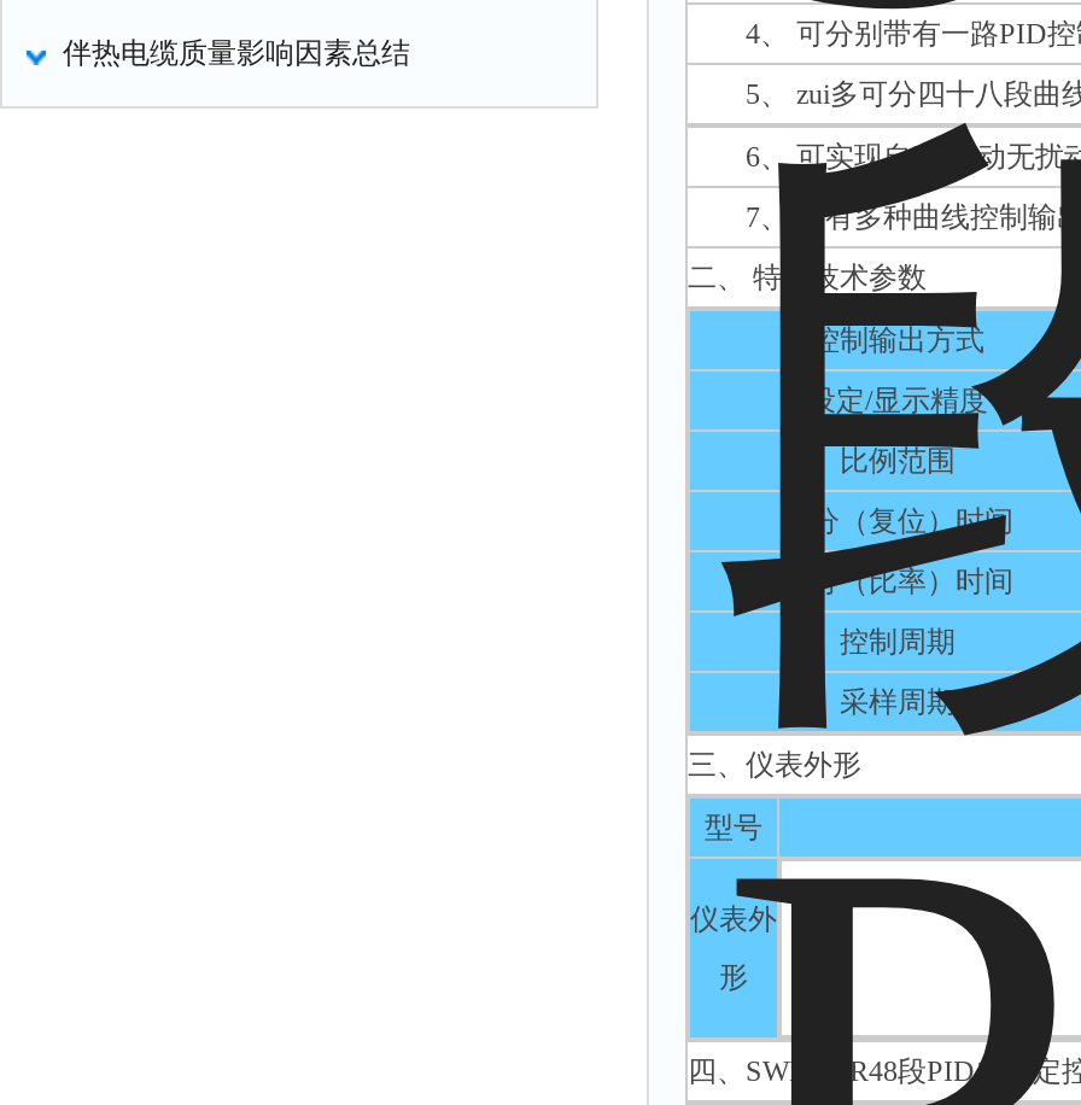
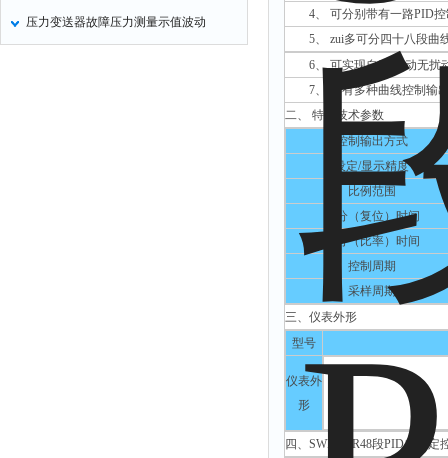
[63,36,410,70] 伴热电缆质量影响因素总结 -> [26,15,206,29] 压力变送器故障压力测量示值波动

